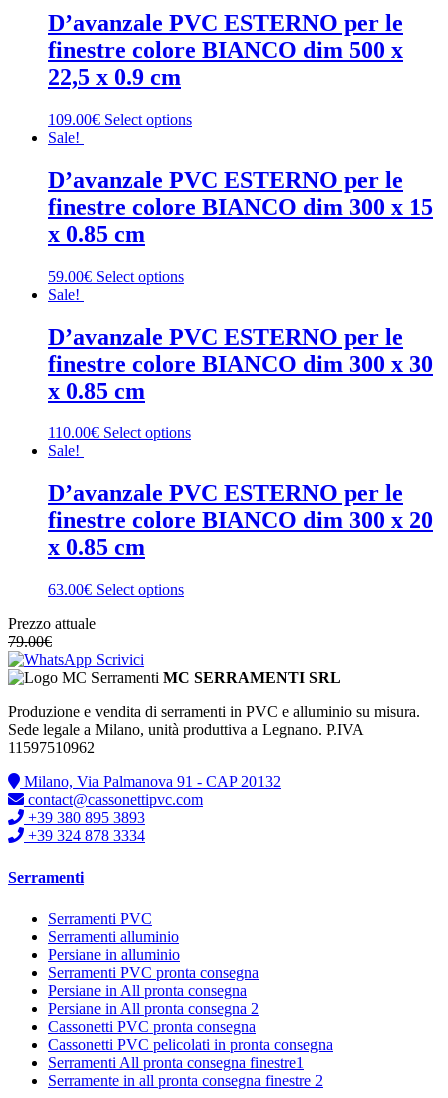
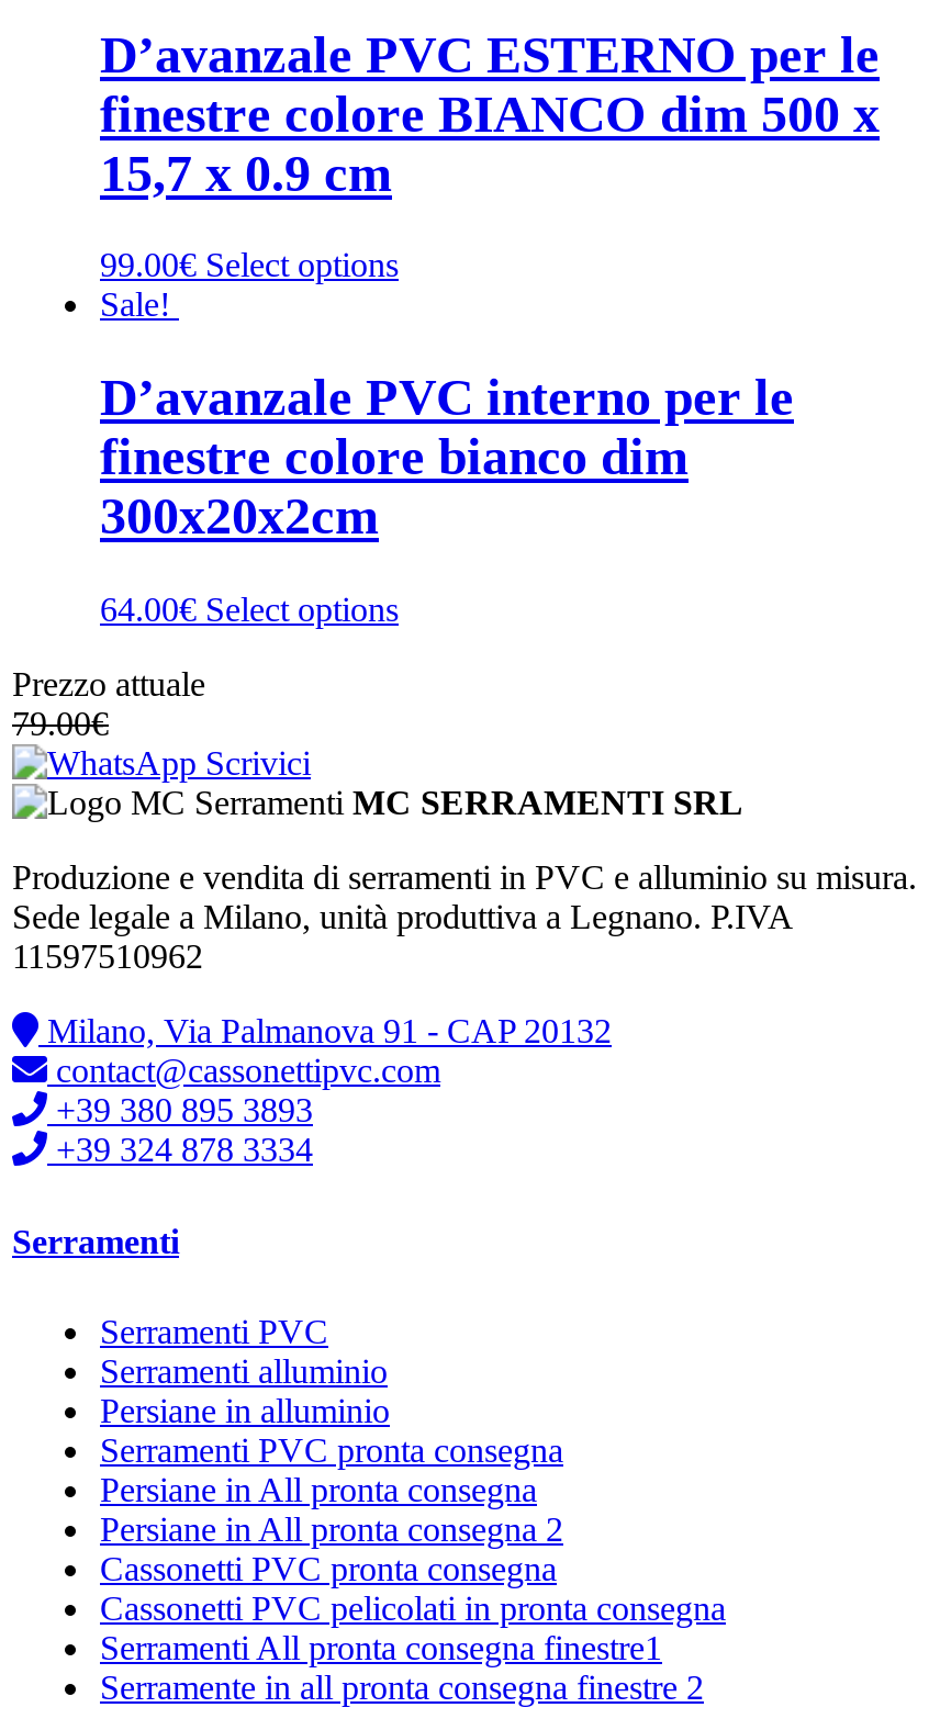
[48,64,181,90] 22,5 x 0.9 cm -> [100,144,392,201] 15,7 x 0.9 cm
[48,111,192,128] 109.00€ Select options -> [100,247,399,284] 99.00€ Select options
[48,167,433,598] D’avanzale PVC ESTERNO per le | finestre colore BIANCO dim 300 x 15 | x 0.85 cm | 59.00€ Select options | Sale! | D’avanzale PVC ESTERNO per le | finestre colore BIANCO dim 300 x 30 | x 0.85 cm | 110.00€ Select options | Sale! | D’avanzale PVC ESTERNO per le | finestre colore BIANCO dim 300 x 20 | x 0.85 cm | 63.00€ Select options -> [100,369,794,628] D’avanzale PVC interno per le | finestre colore bianco dim | 300x20x2cm | 64.00€ Select options

